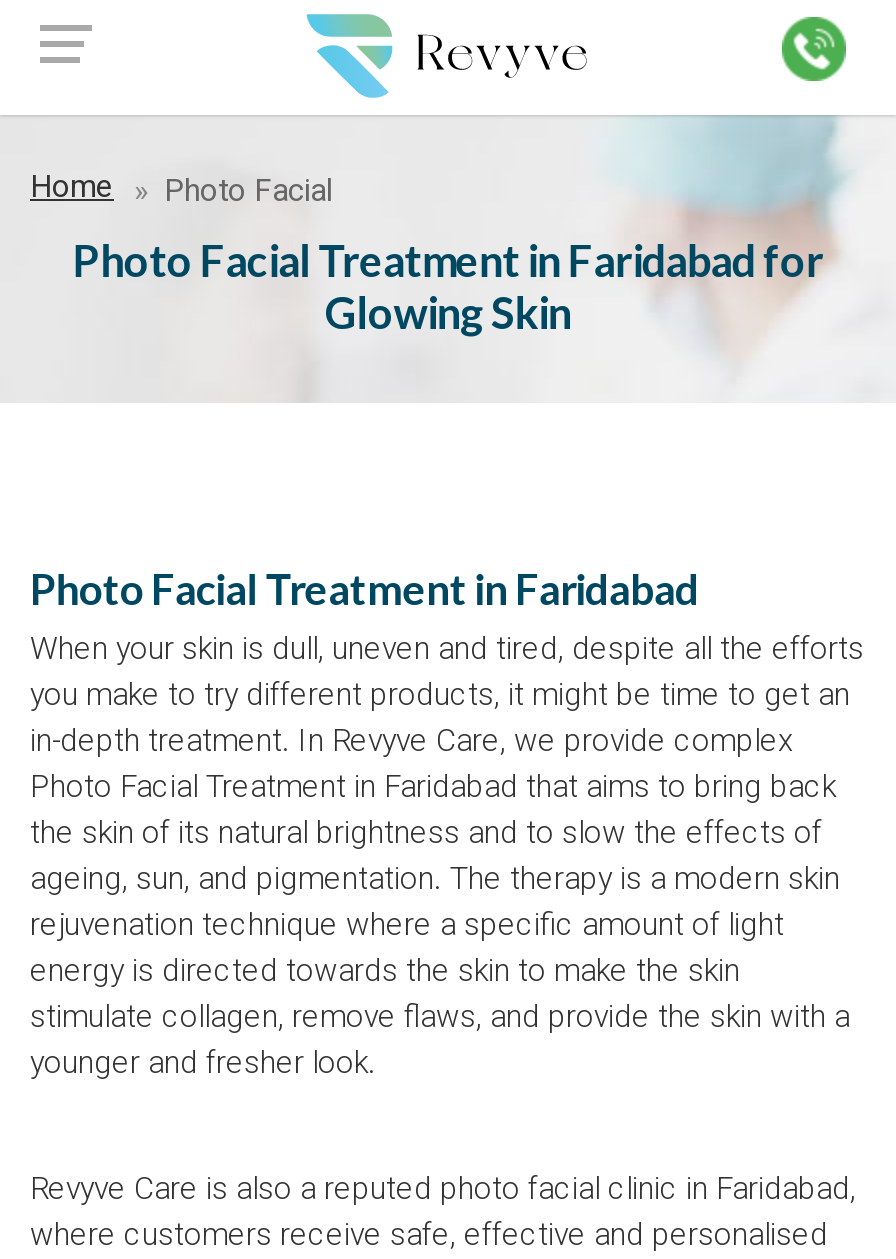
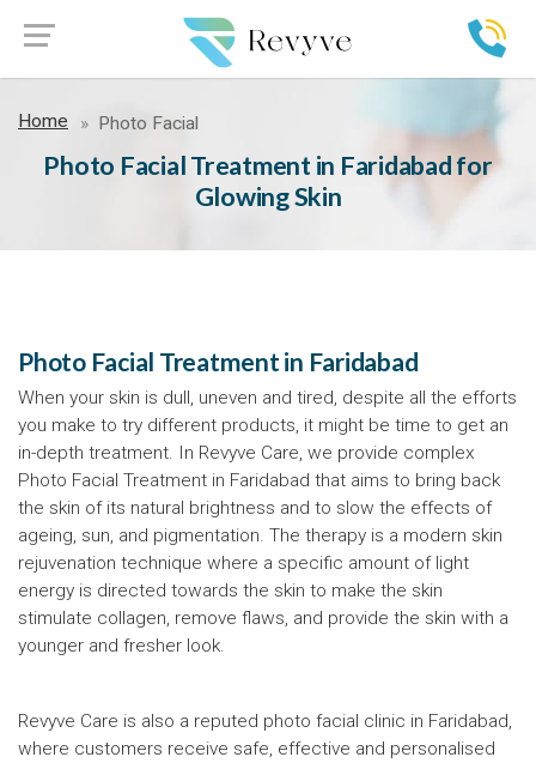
[780,15,848,83] [image] -> [467,18,507,59] [image]

